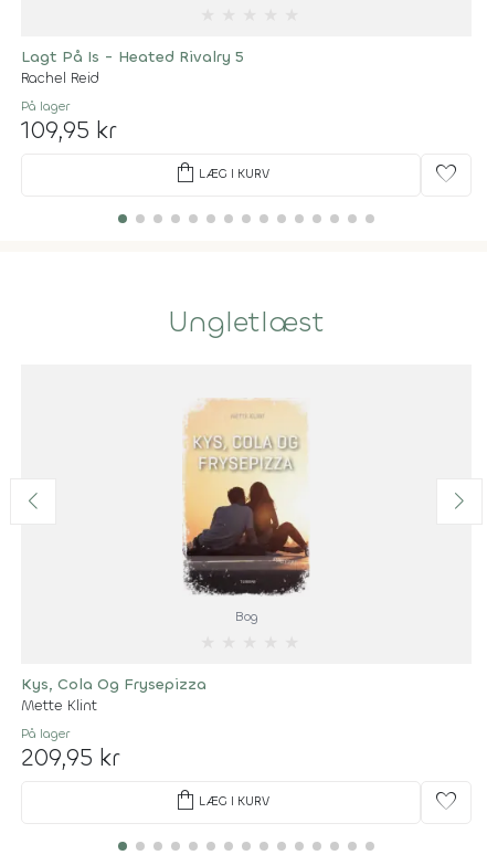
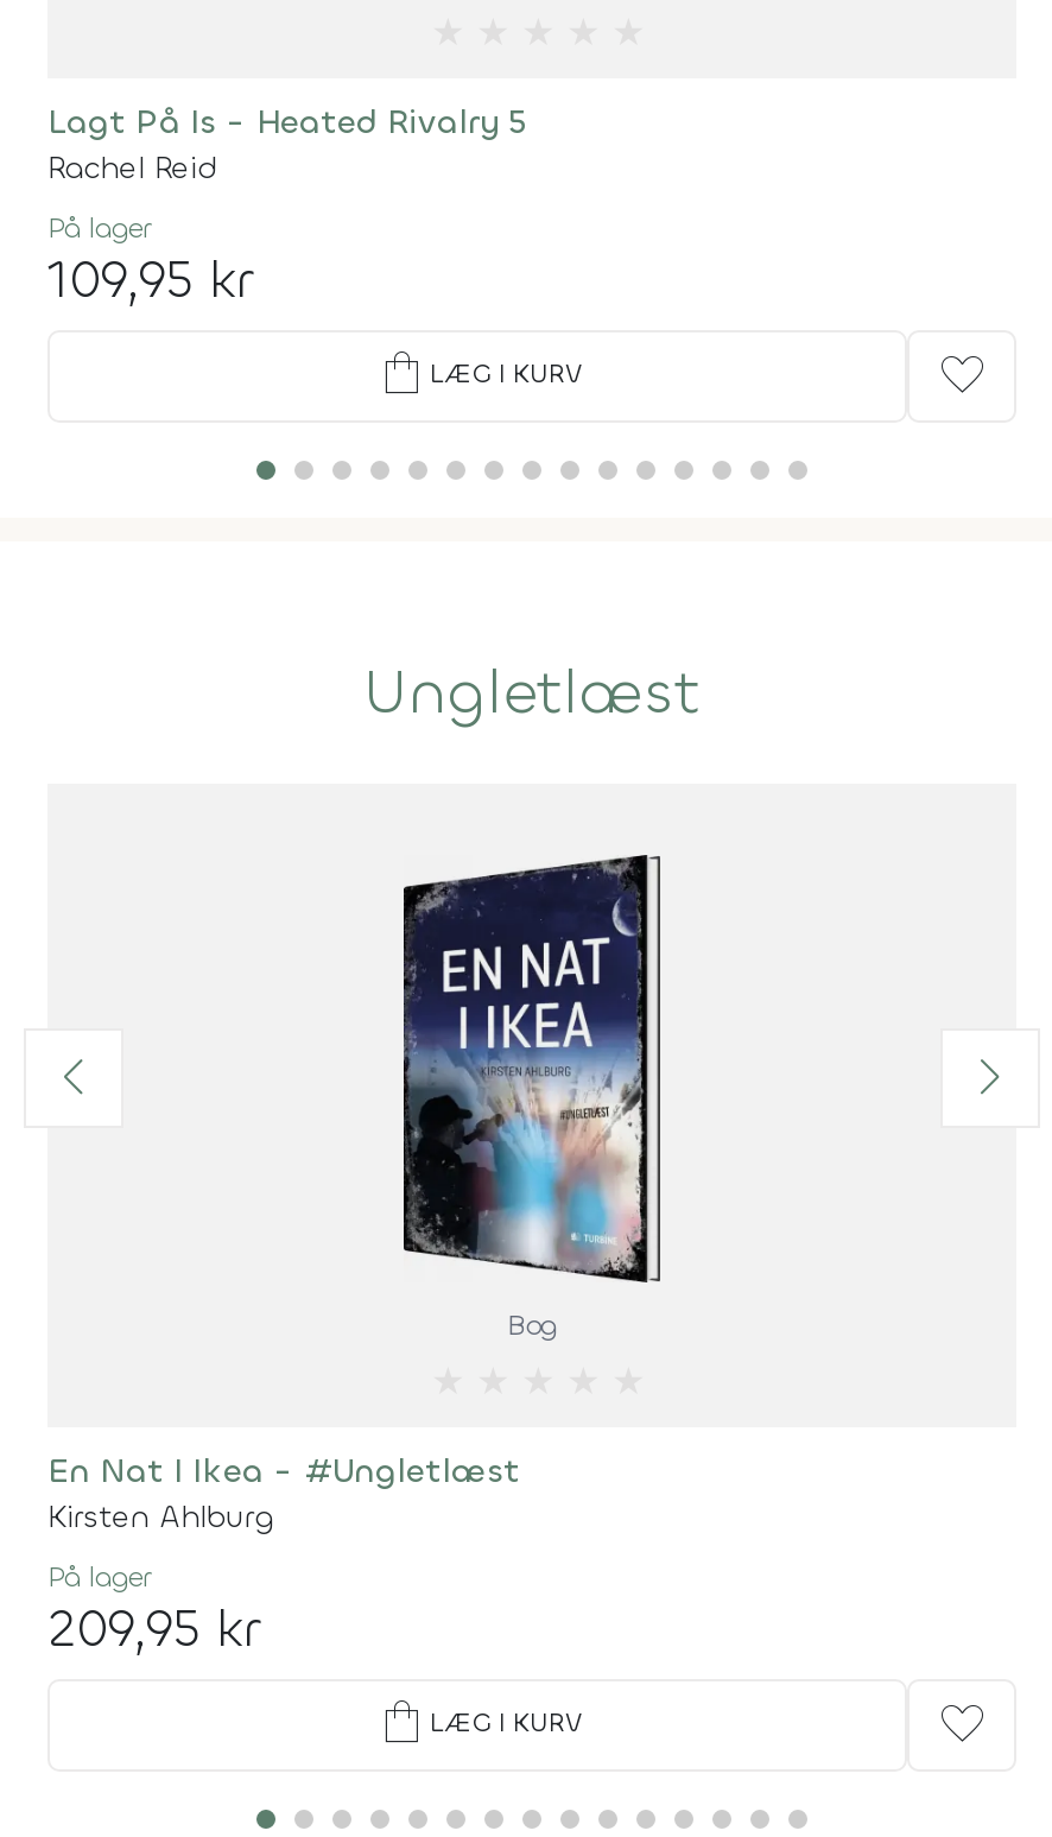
[182,398,310,597] [image] -> [397,853,667,1285] [image]
[21,674,207,714] Kys, Cola Og Frysepizza | Mette Klint -> [47,1448,520,1536] En Nat I Ikea - #Ungletlæst | Kirsten Ahlburg

